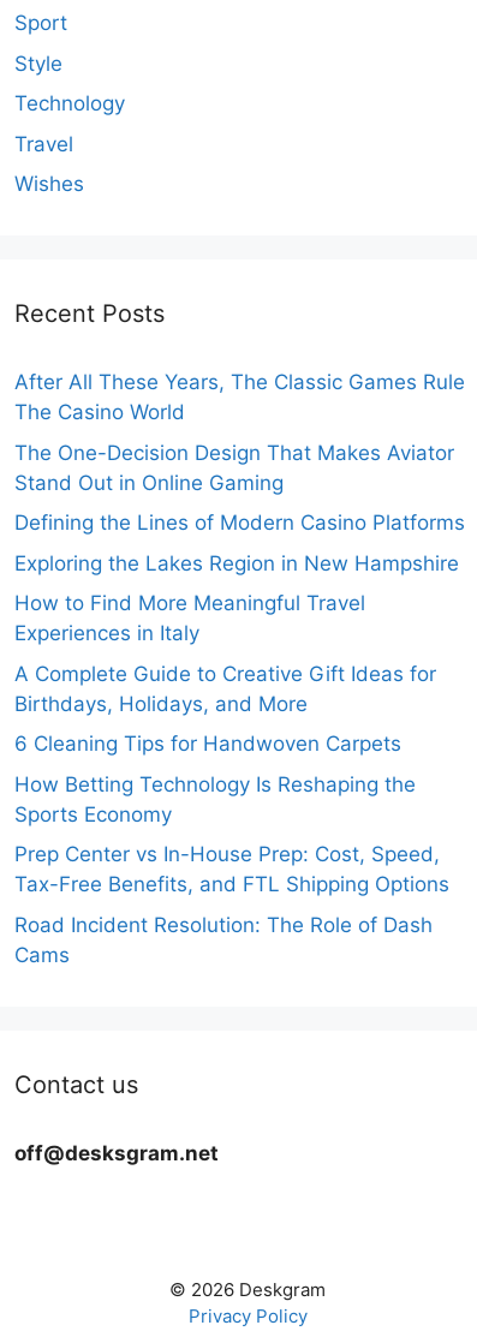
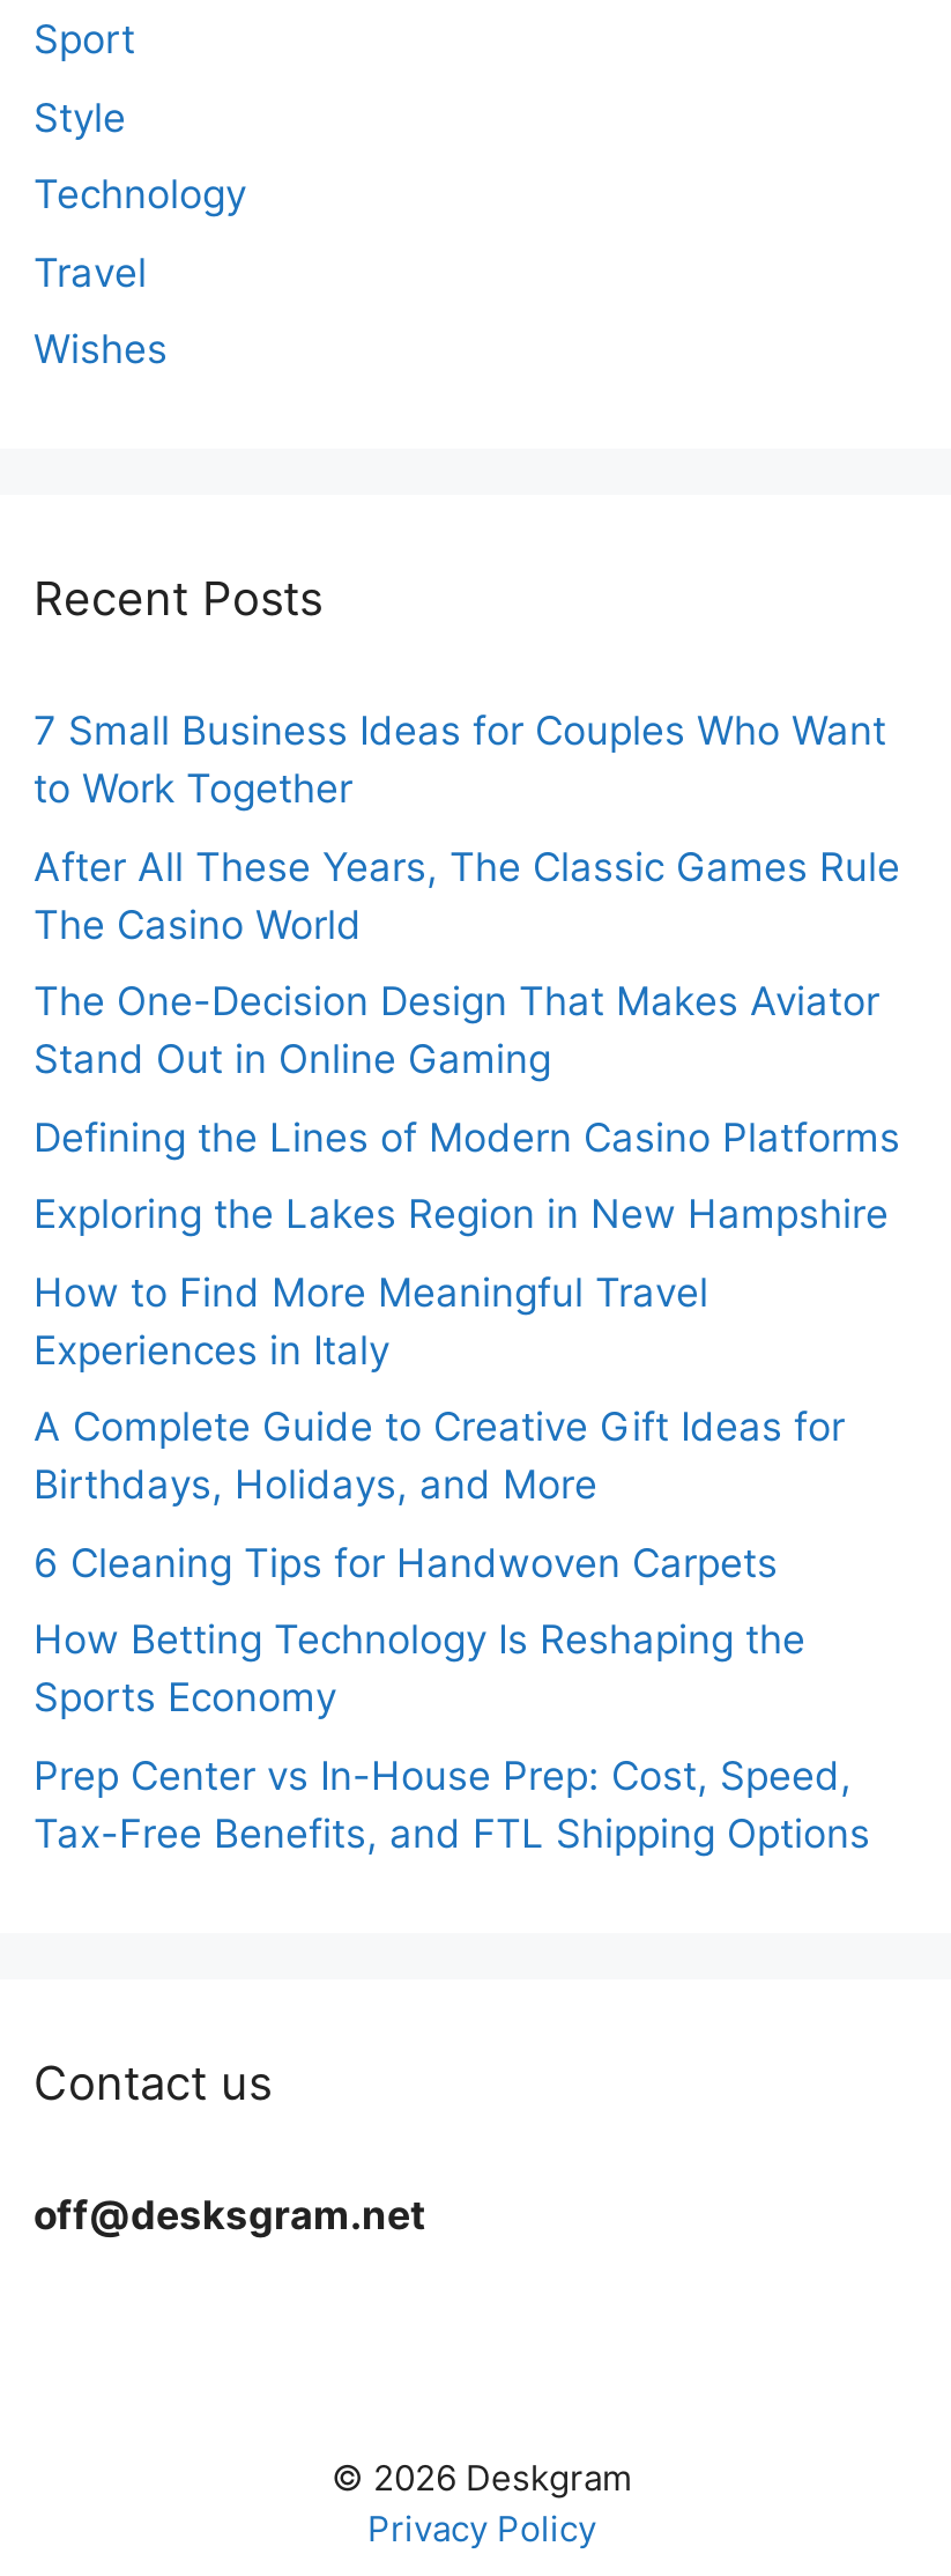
none -> [34,708,886,812] 7 Small Business Ideas for Couples Who Want | to Work Together
moved [14,370,465,896] -> [34,844,900,1856]: After All These Years, The Classic Games Rule | The Casino World | The One-Decision Design That Makes Aviator | ... | Prep Center vs In-House Prep: Cost, Speed, | Tax-Free Benefits, and FTL Shipping Options
[14,913,433,967] Road Incident Resolution: The Role of Dash | Cams -> none

